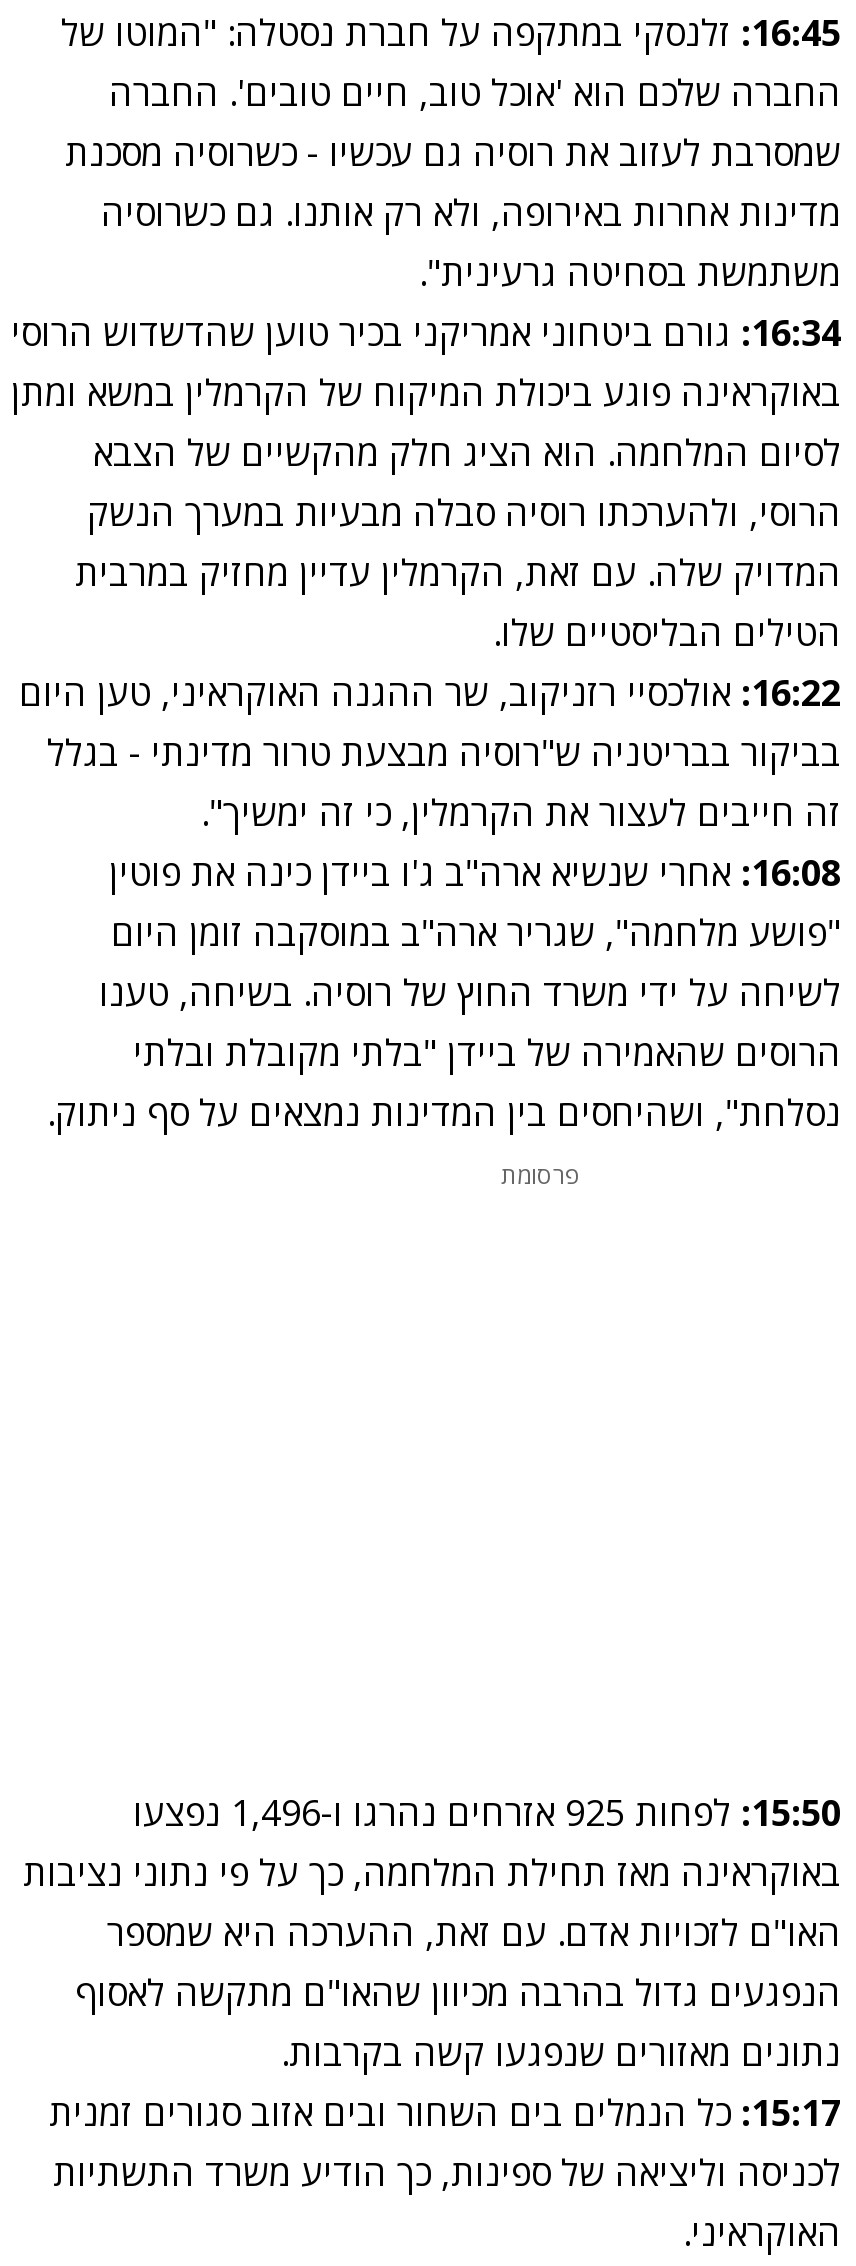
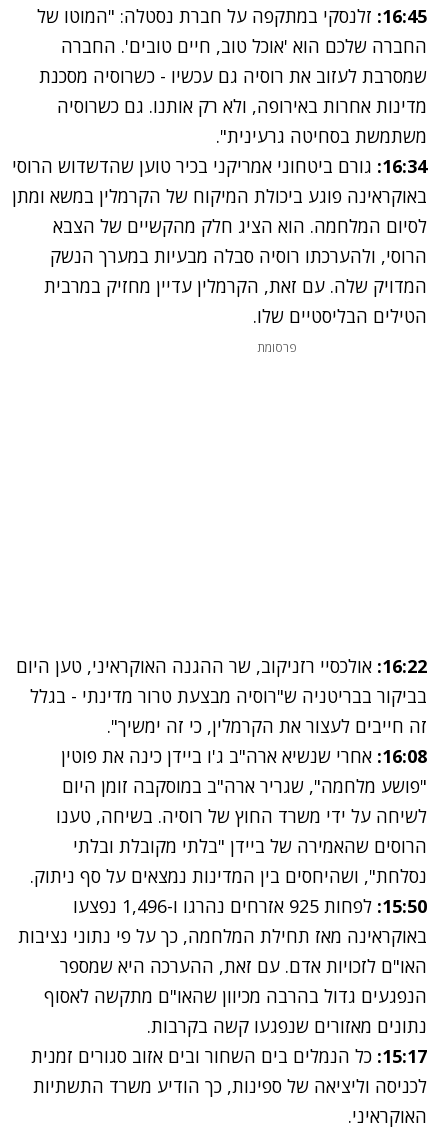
moved [47,728,841,1136] -> [30,684,427,888]: בביקור בבריטניה ש"רוסיה מבצעת טרור מדינתי - בגלל | זה חייבים לעצור את הקרמלין, כי זה ימשיך". | 16:08: אחרי שנשיא ארה"ב ג'ו ביידן כינה את פוטין | "פושע מלחמה", שגריר ארה"ב במוסקבה זומן היום | לשיחה על ידי משרד החוץ של רוסיה. בשיחה, טענו | הרוסים שהאמירה של ביידן "בלתי מקובלת ובלתי | נסלחת", ושהיחסים בין המדינות נמצאים על סף ניתוק.
moved [501,1158,581,1192] -> [257,339,297,356]: פרסומת

